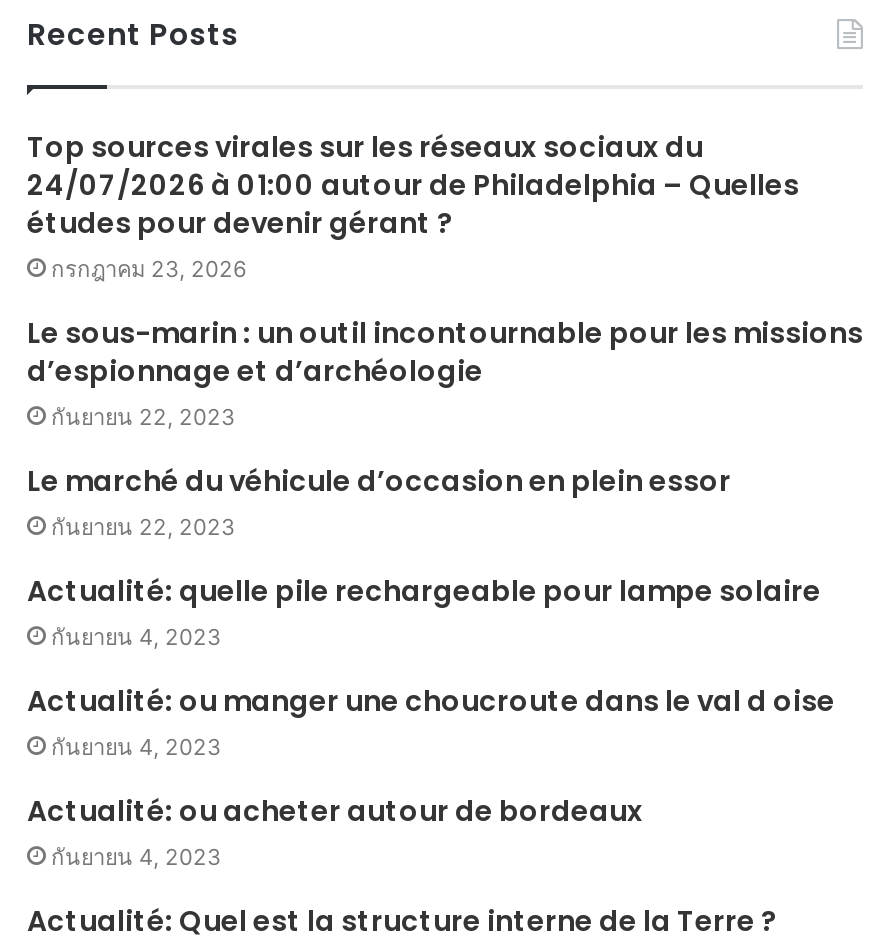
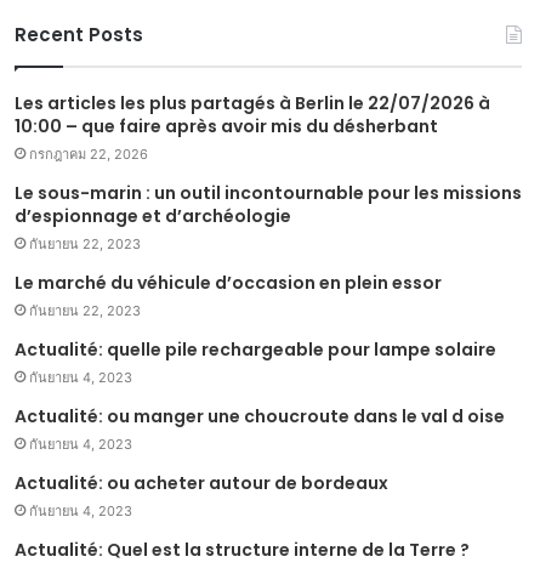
[27,126,799,282] Top sources virales sur les réseaux sociaux du | 24/07/2026 à 01:00 autour de Philadelphia – Quelles | études pour devenir gérant ? | กรกฎาคม 23, 2026 -> [15,92,490,163] Les articles les plus partagés à Berlin le 22/07/2026 à | 10:00 – que faire après avoir mis du désherbant | กรกฎาคม 22, 2026

